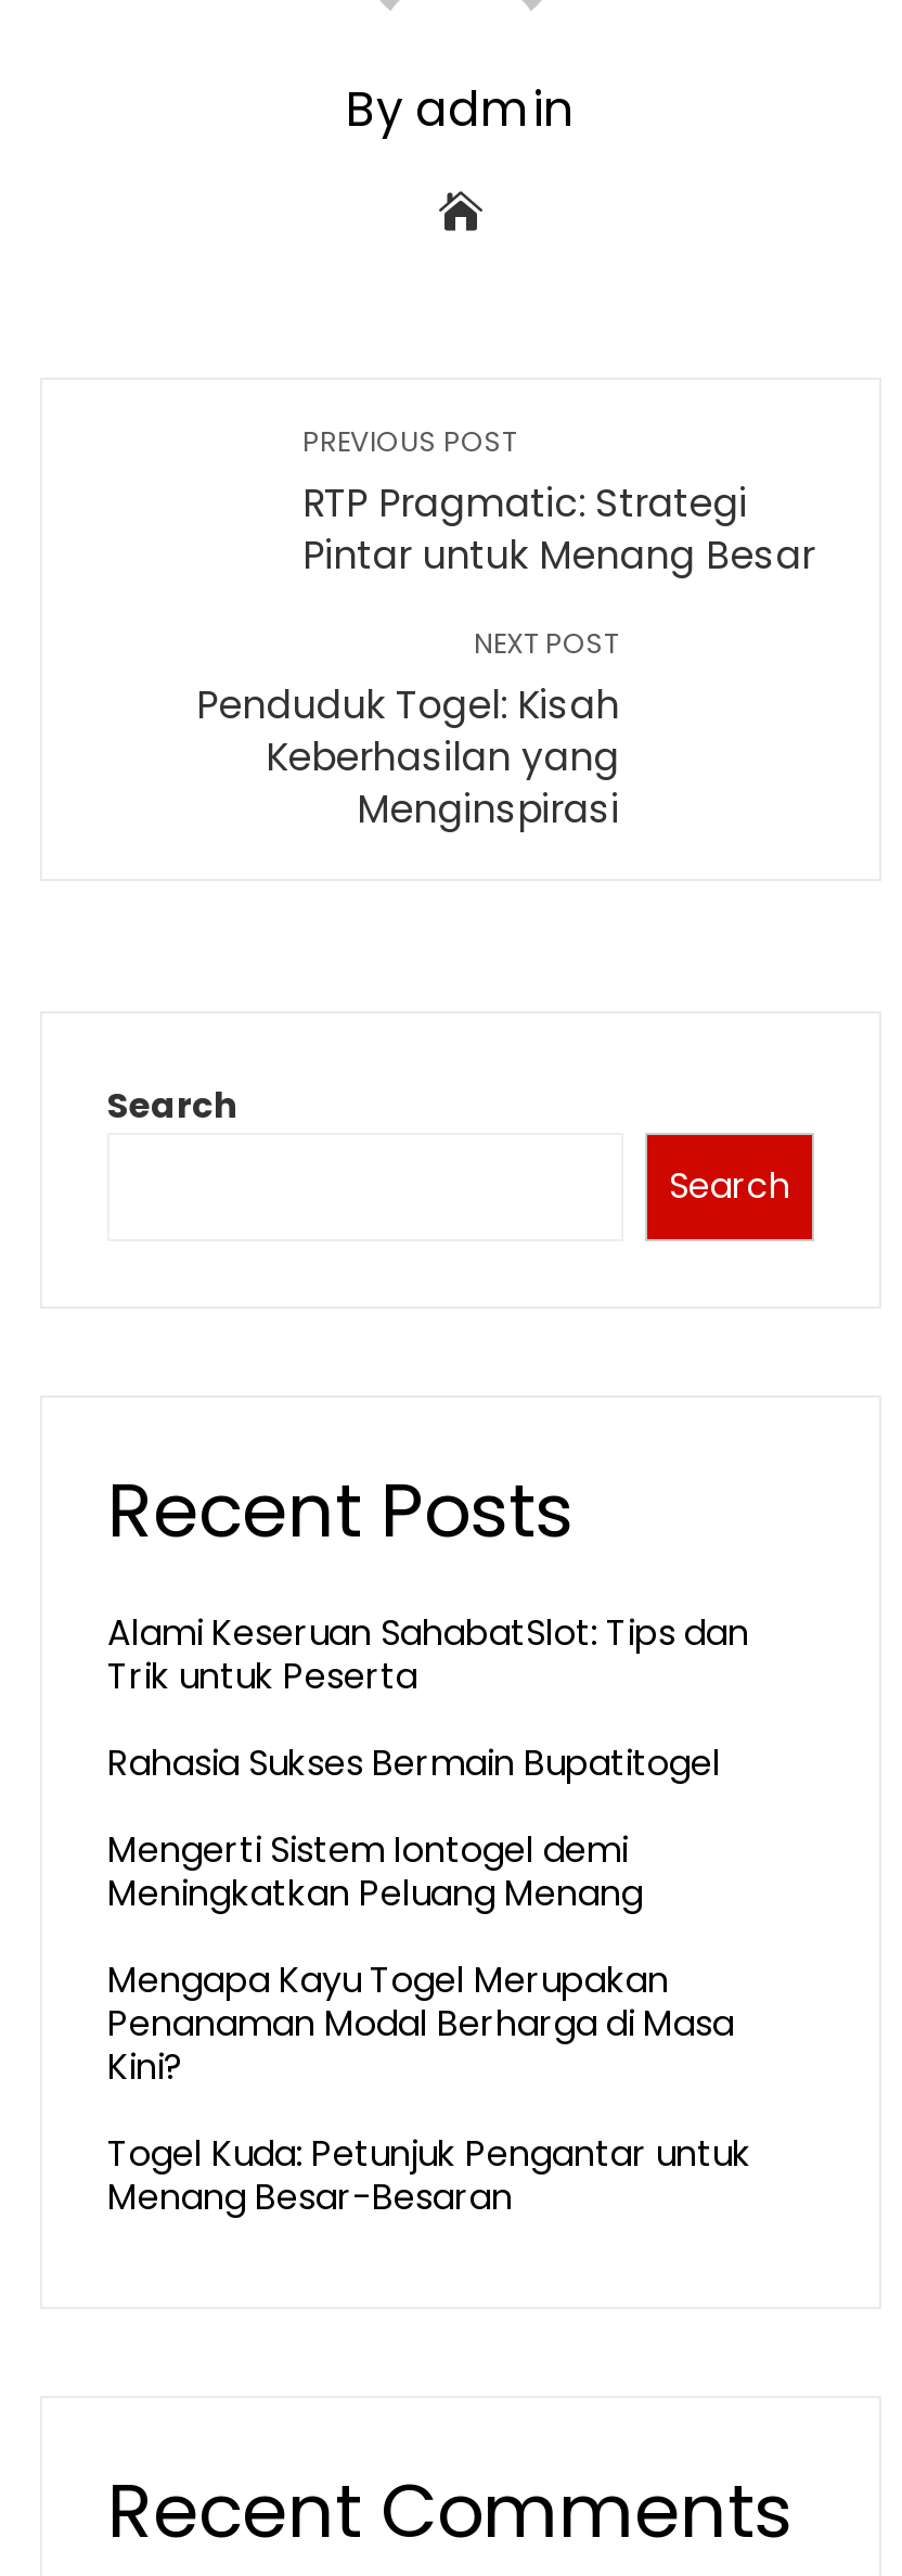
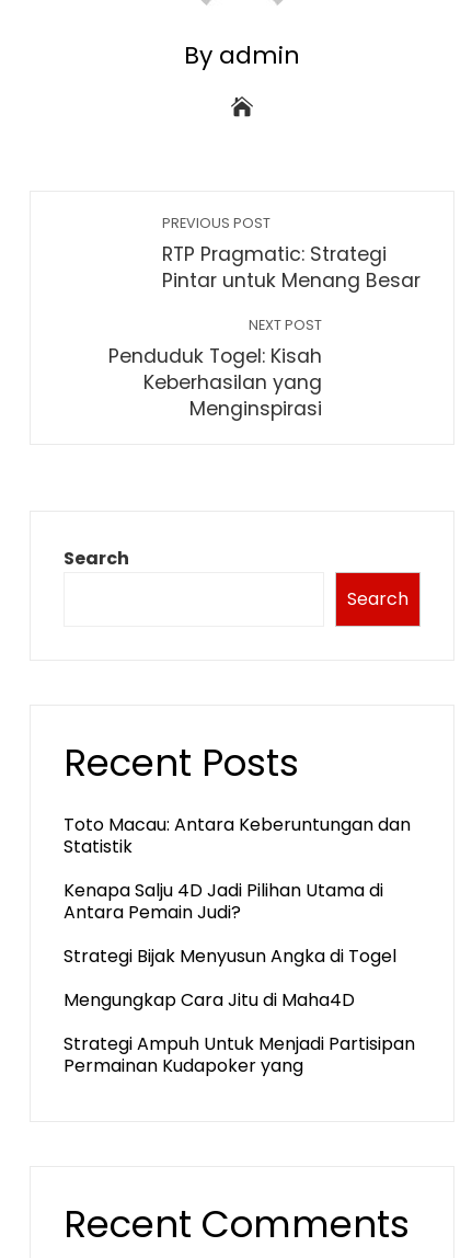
[107,1608,749,1701] Alami Keseruan SahabatSlot: Tips dan | Trik untuk Peserta -> [64,812,411,859] Toto Macau: Antara Keberuntungan dan | Statistik
[107,1738,721,1788] Rahasia Sukses Bermain Bupatitogel -> [64,878,383,925] Kenapa Salju 4D Jadi Pilihan Utama di | Antara Pemain Judi?
[107,1825,643,1918] Mengerti Sistem Iontogel demi | Meningkatkan Peluang Menang -> [64,943,396,969] Strategi Bijak Menyusun Angka di Togel
[107,1955,734,2092] Mengapa Kayu Togel Merupakan | Penanaman Modal Berharga di Masa | Kini? -> [64,987,355,1013] Mengungkap Cara Jitu di Maha4D
[107,2129,751,2222] Togel Kuda: Petunjuk Pengantar untuk | Menang Besar-Besaran -> [64,1031,415,1078] Strategi Ampuh Untuk Menjadi Partisipan | Permainan Kudapoker yang

